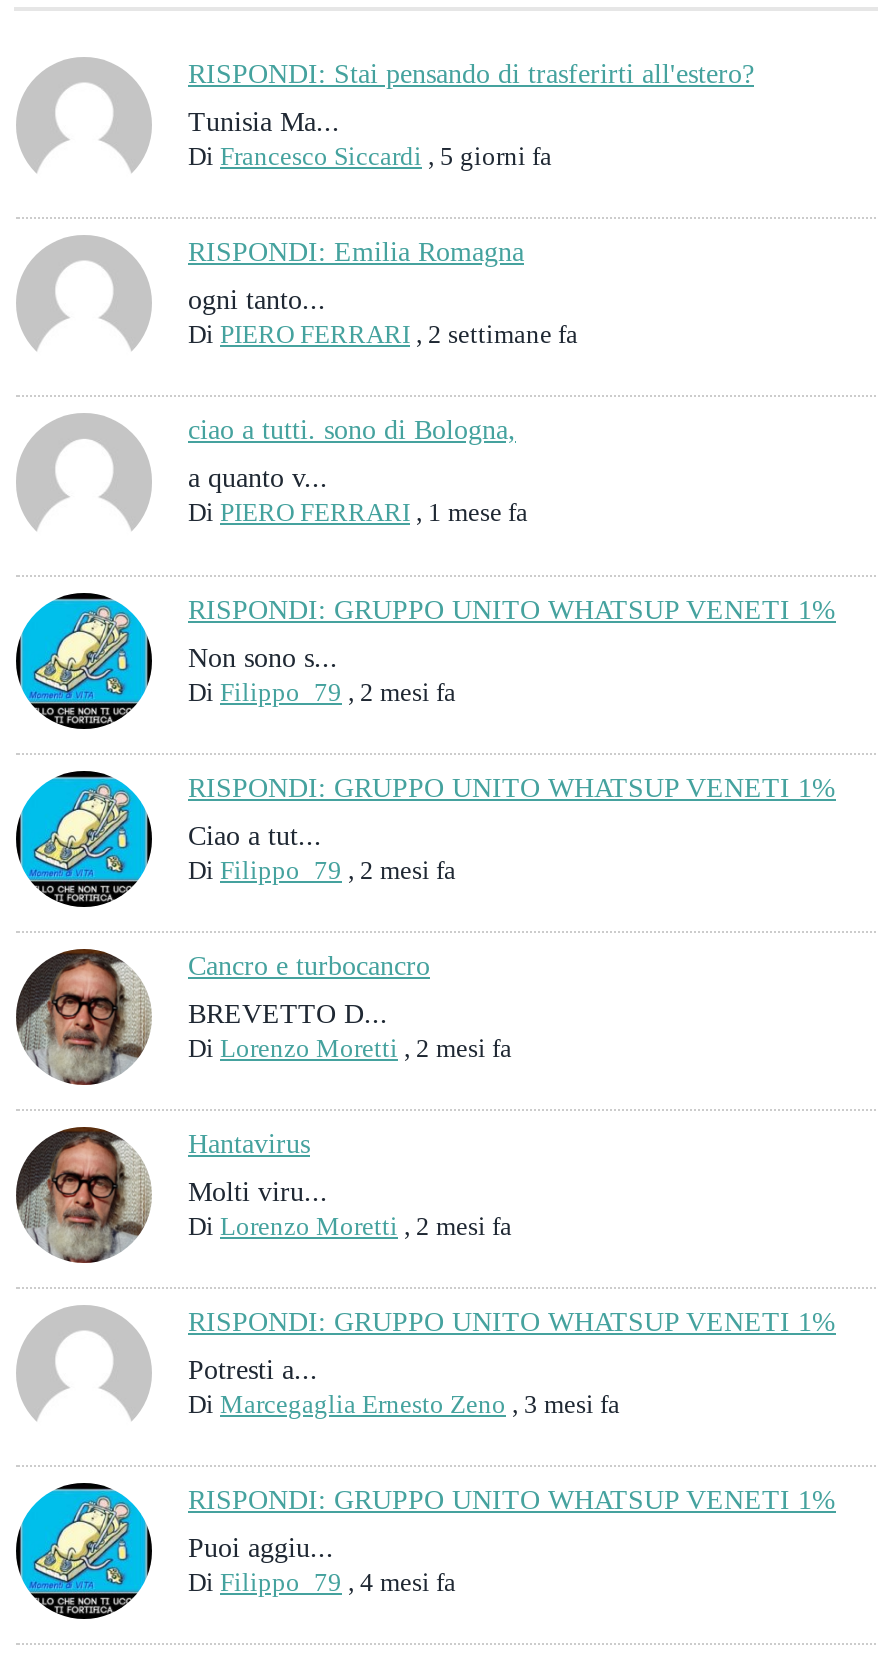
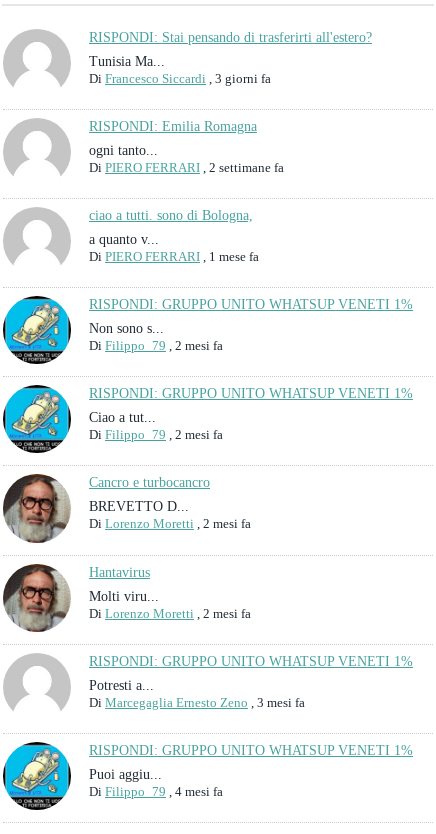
[188,142,552,172] Di Francesco Siccardi, 5 giorni fa -> [89,71,271,86] Di Francesco Siccardi, 3 giorni fa

